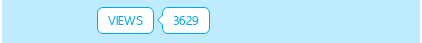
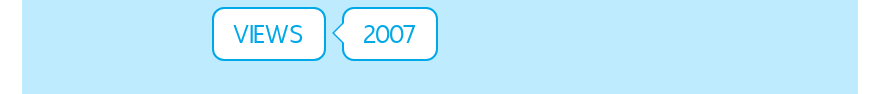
[108,8,199,30] VIEWS 3629 -> [233,10,415,54] VIEWS 2007

